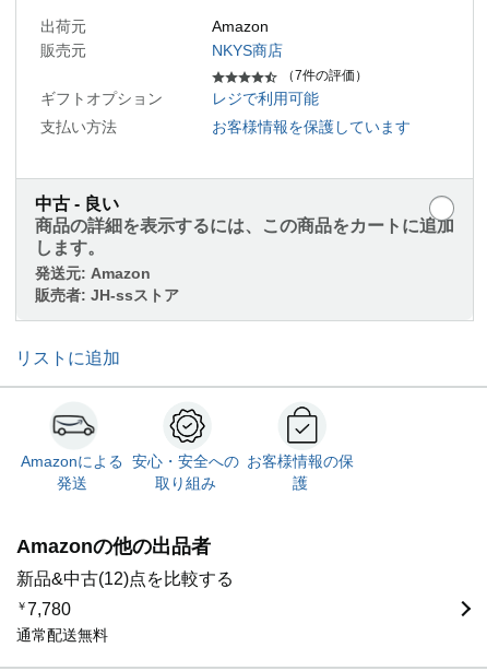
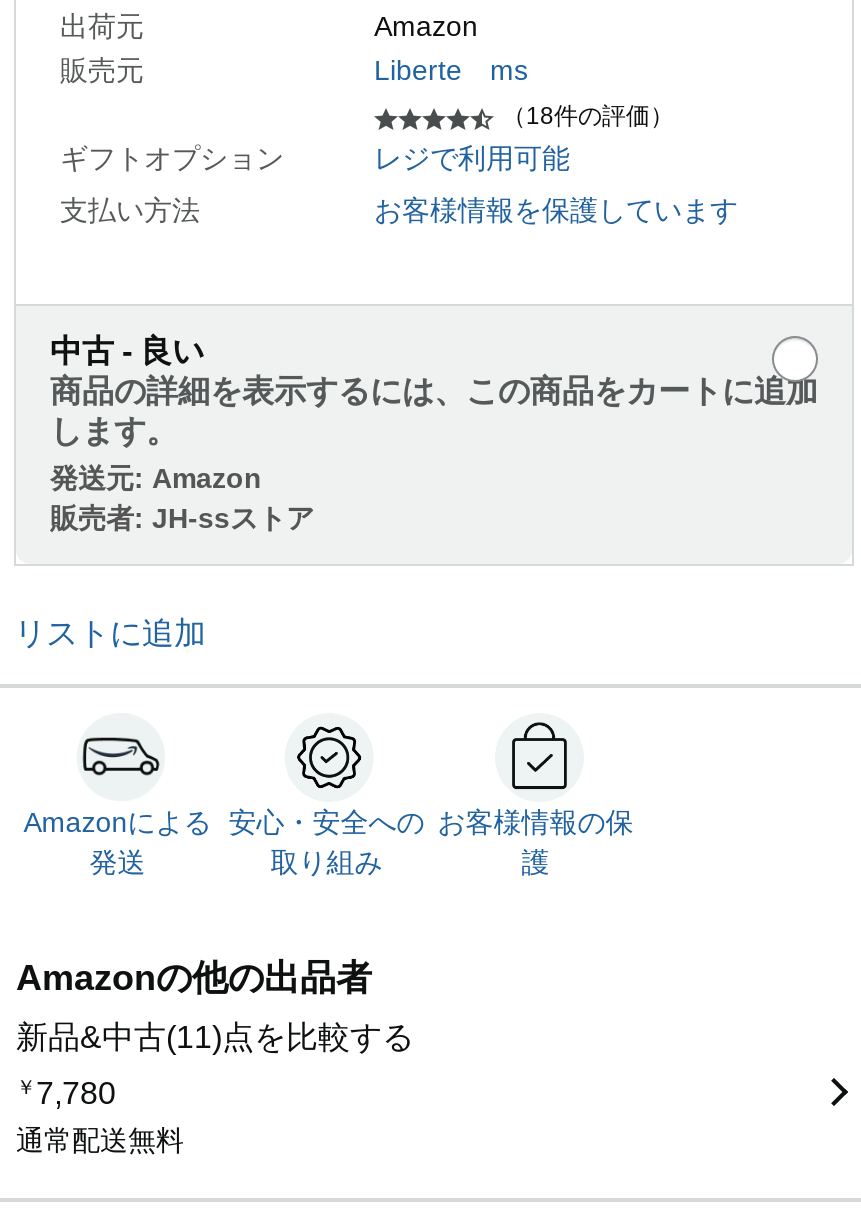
[212,42,283,59] NKYS商店 -> [374,54,528,86] Liberte ms
[282,68,368,83] （7件の評価） -> [502,102,674,130] （18件の評価）
[16,570,234,588] 新品&中古(12)点を比較する -> [16,1021,414,1055] 新品&中古(11)点を比較する

